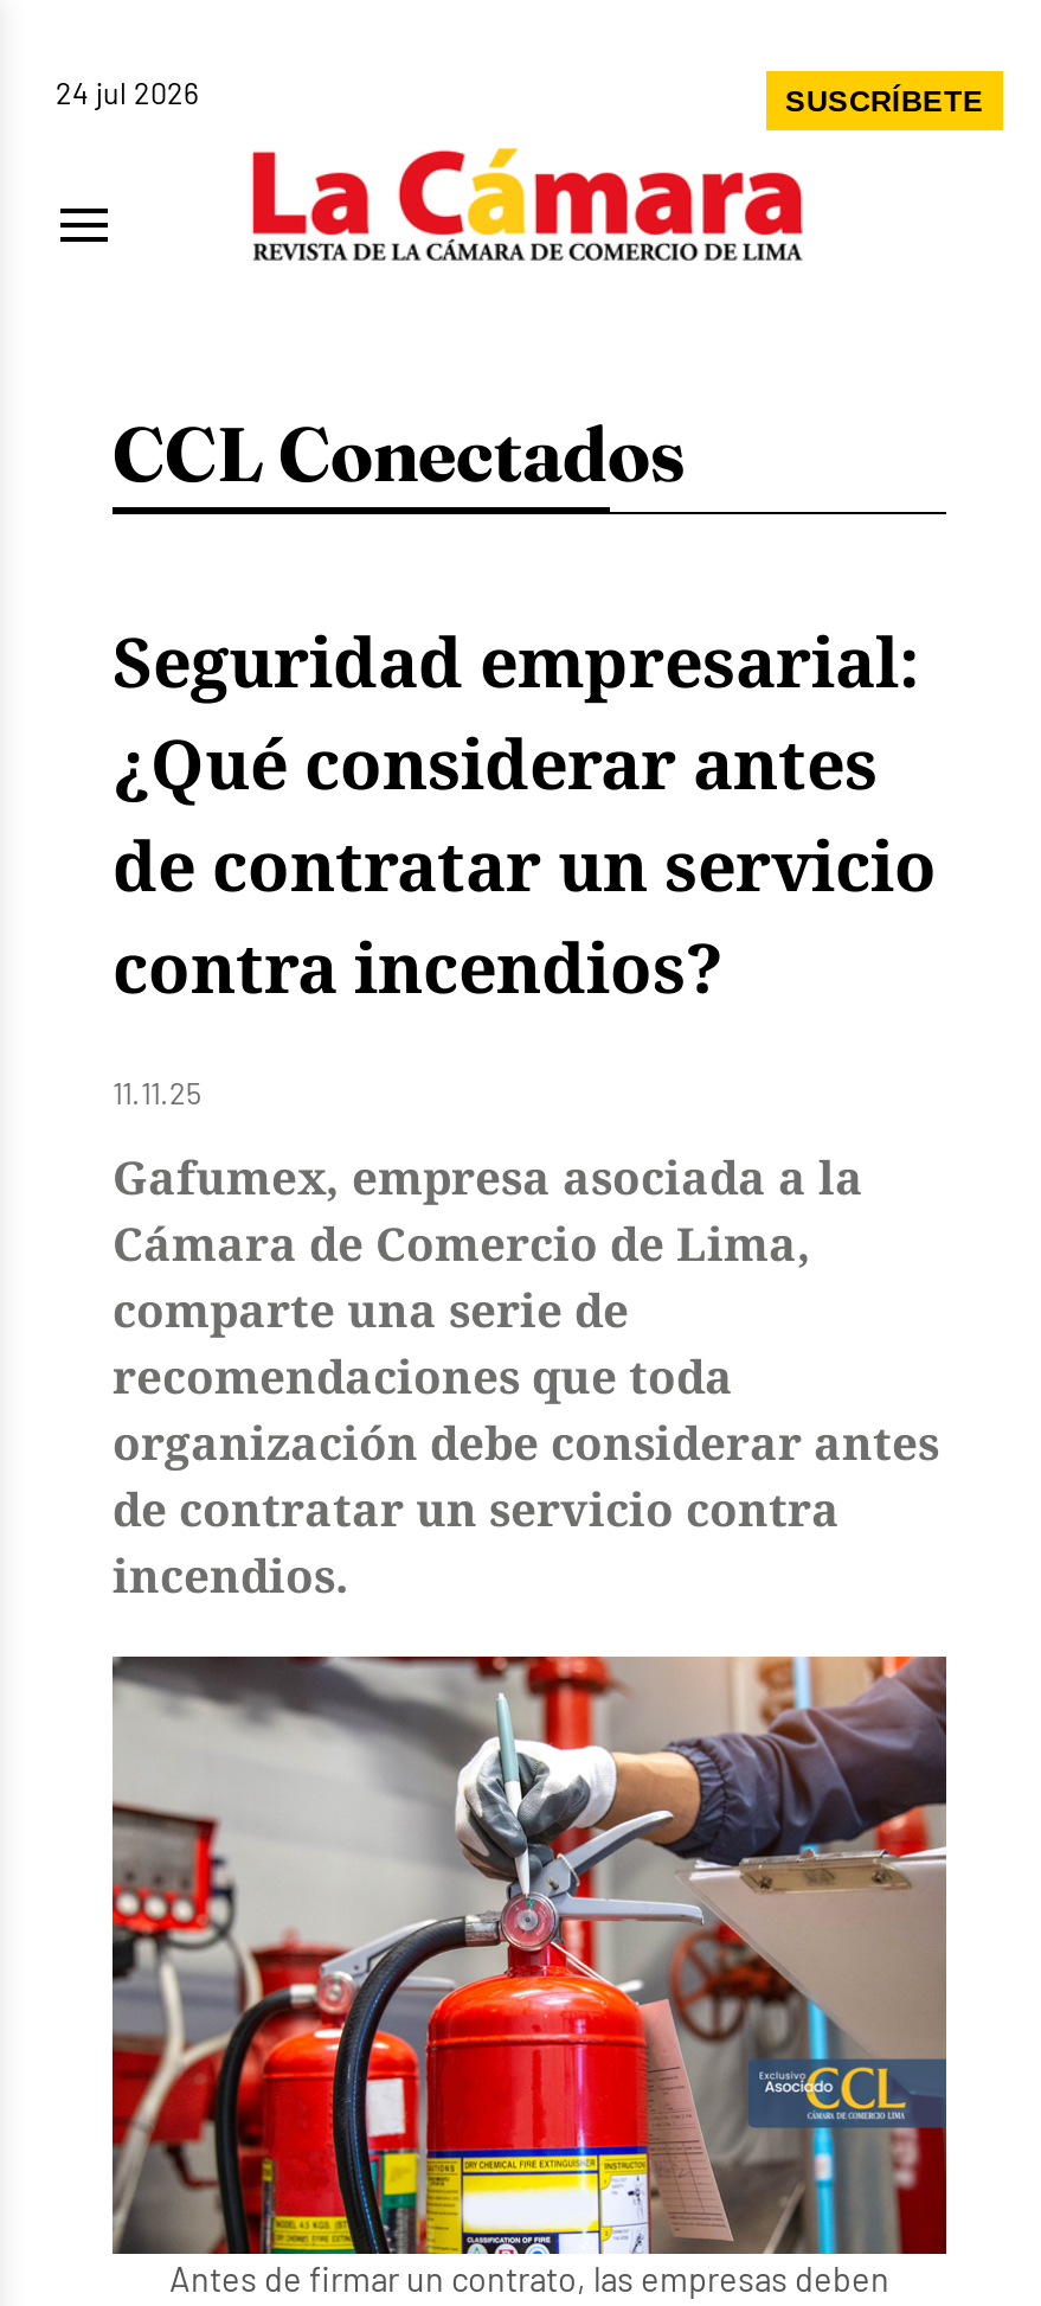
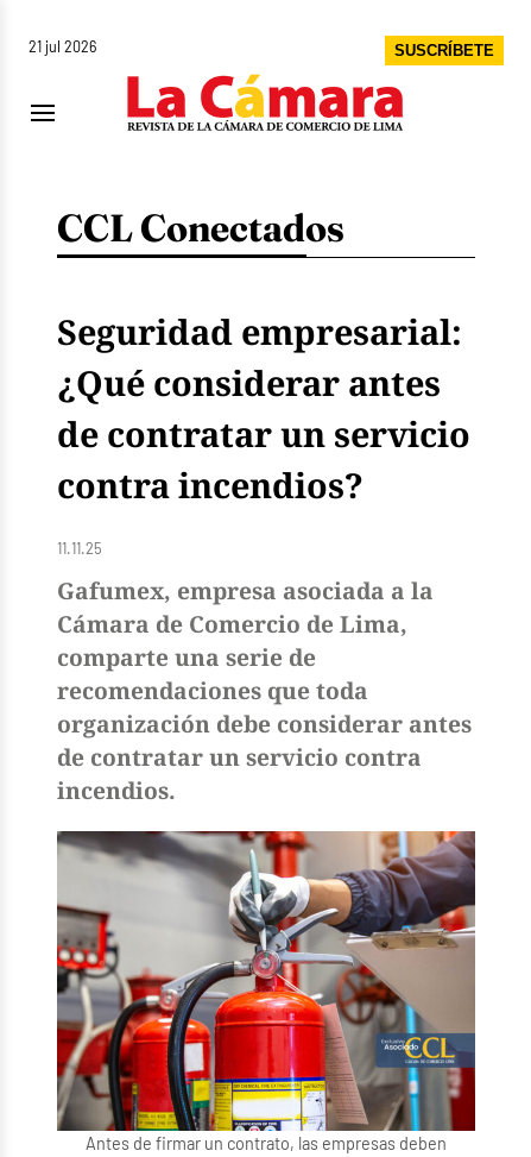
[56,73,198,111] 24 jul 2026 -> [29,37,96,56] 21 jul 2026

